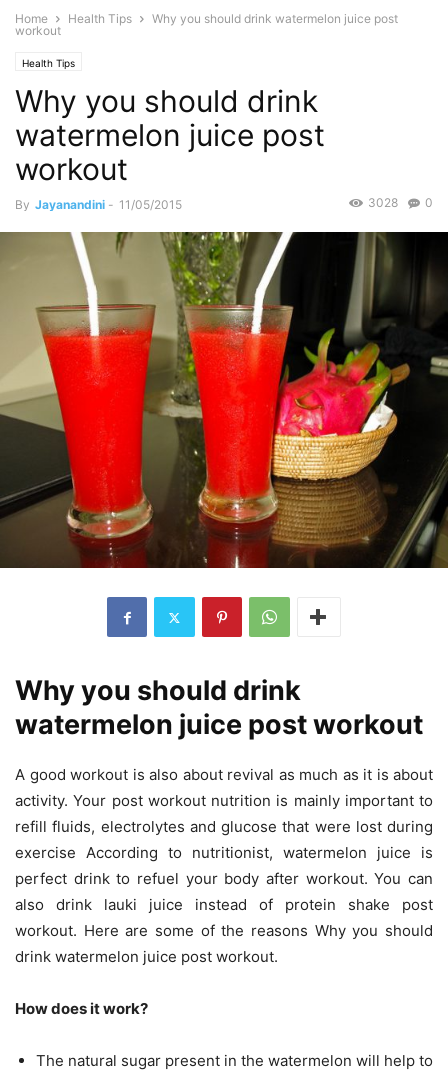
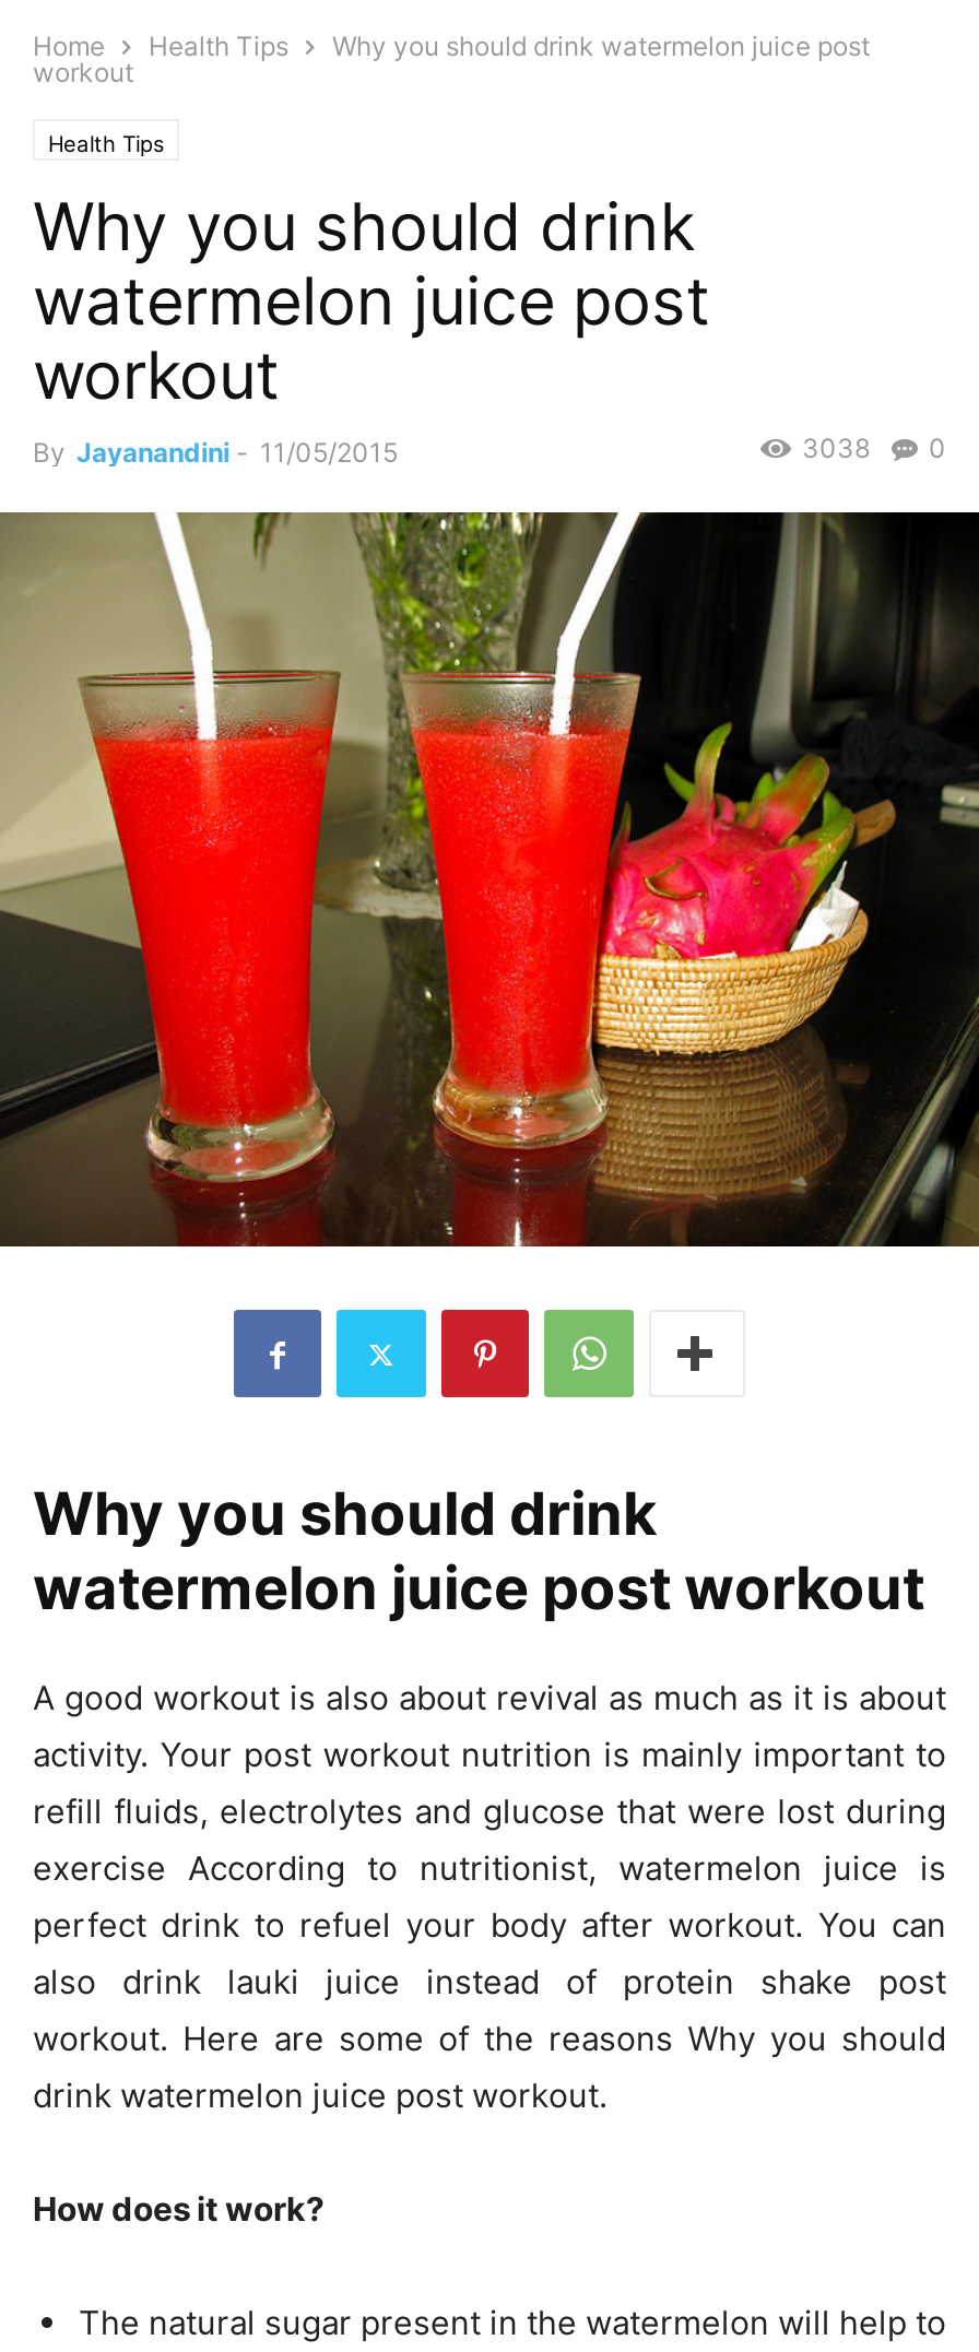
[368,195,433,210] 3028 0 -> [802,432,946,464] 3038 0

